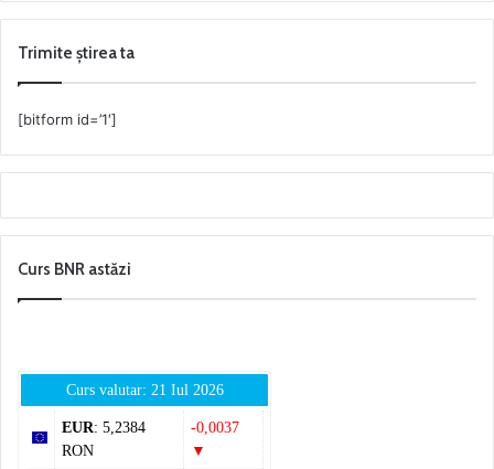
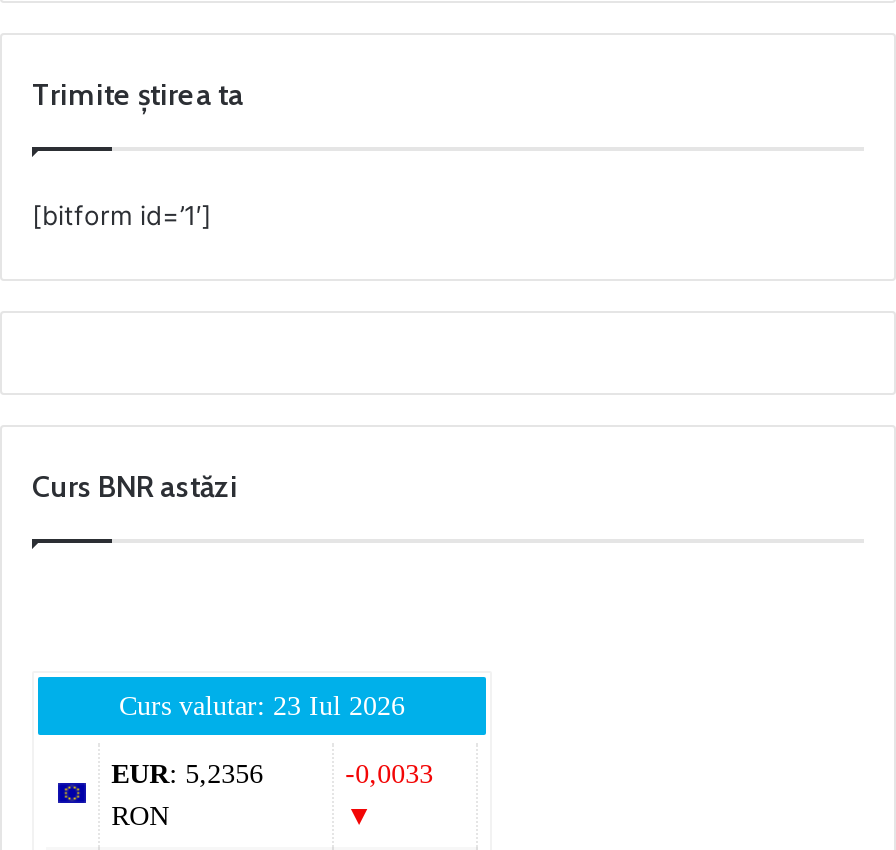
[66,381,223,398] Curs valutar: 21 Iul 2026 -> [119,691,405,721] Curs valutar: 23 Iul 2026
[61,419,145,435] EUR: 5,2384 -> [111,759,263,789] EUR: 5,2356
[190,419,239,435] -0,0037 -> [345,759,433,789] -0,0033

